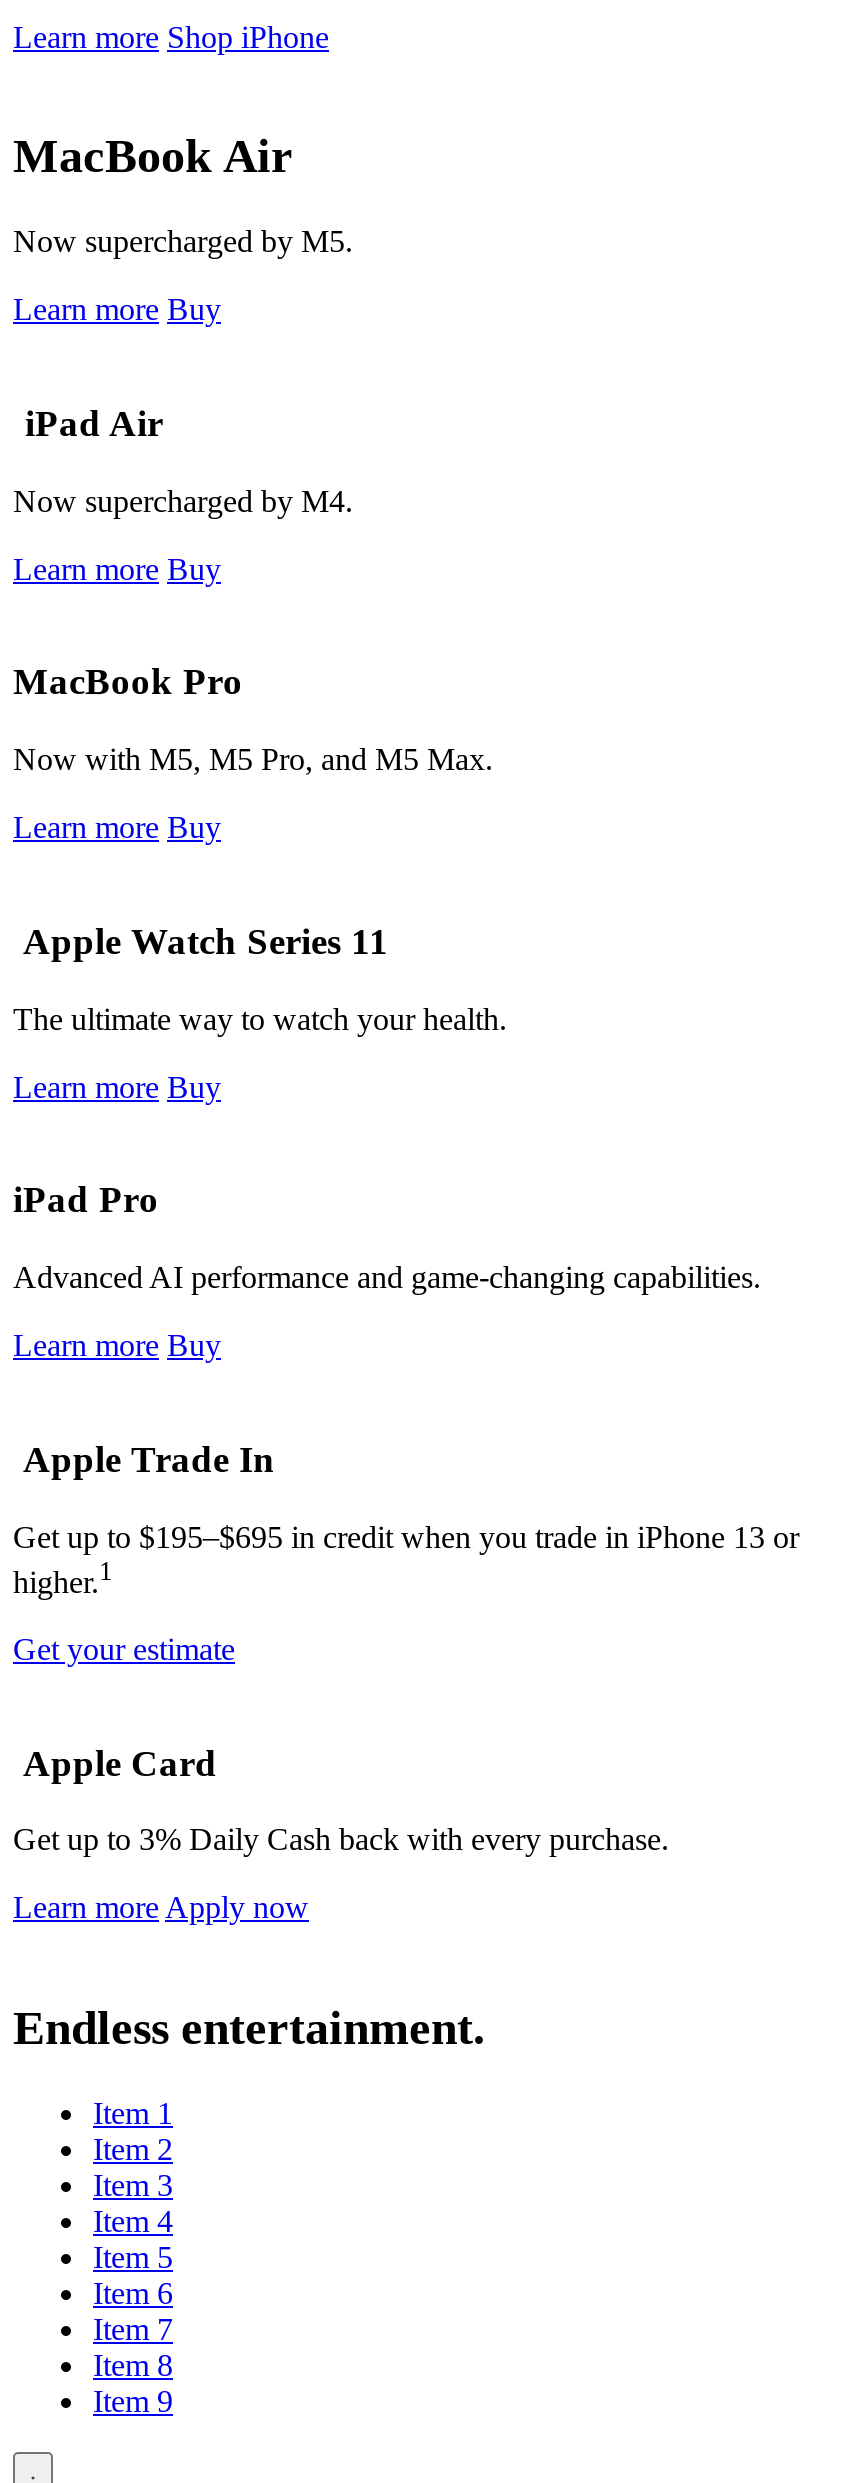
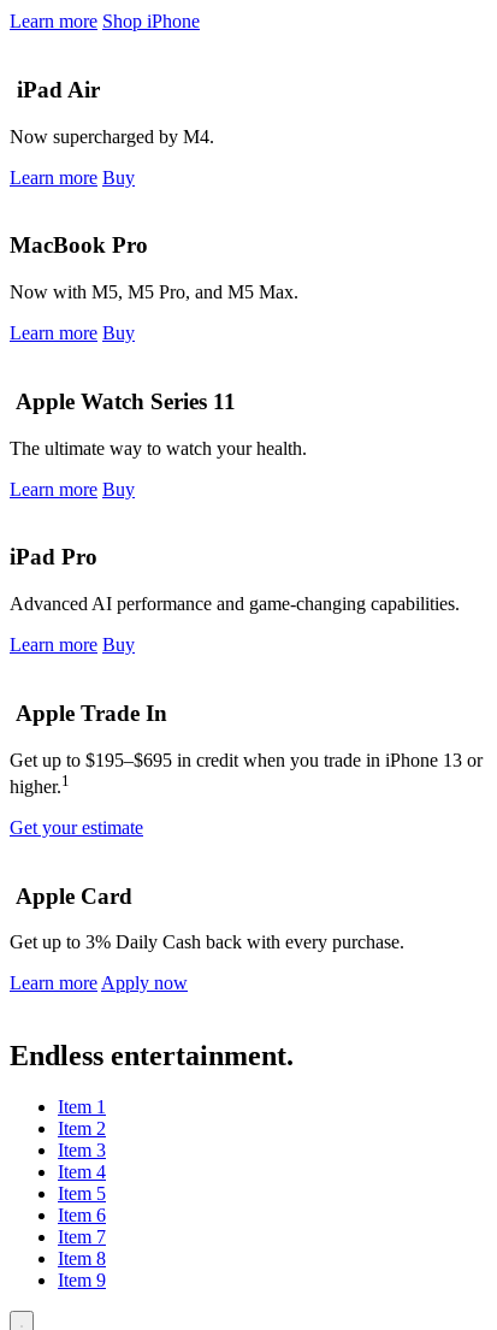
[13,130,353,326] MacBook Air | Now supercharged by M5. | Learn more Buy -> none

